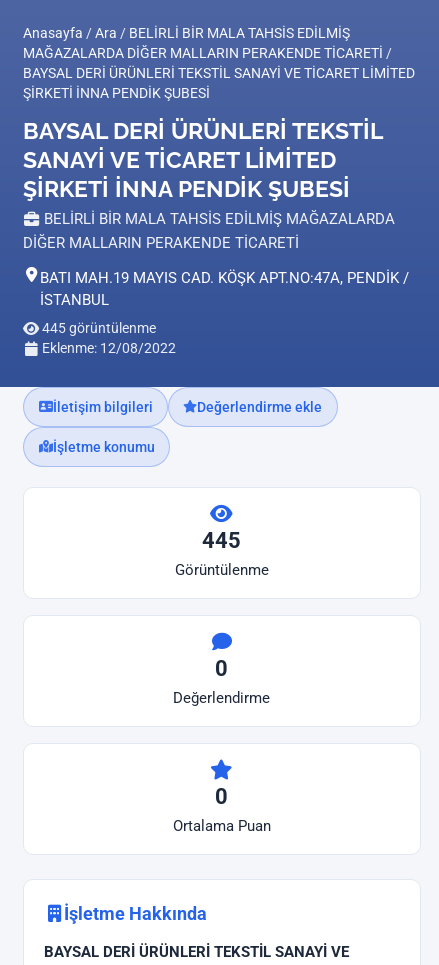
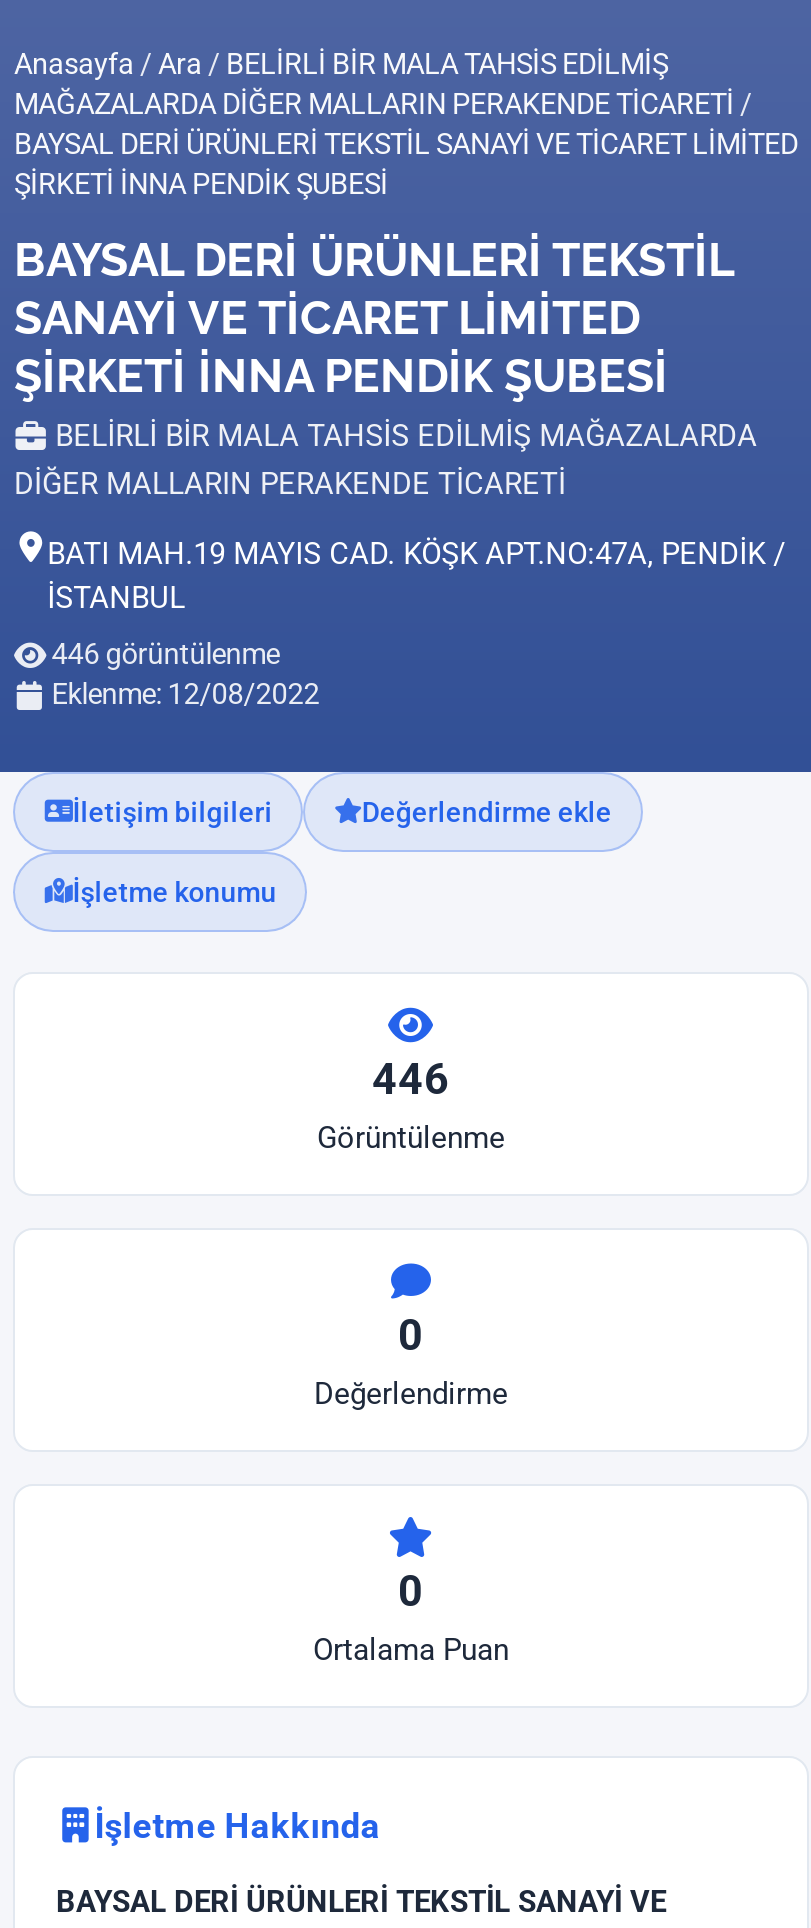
[39,320,156,337] 445 görüntülenme -> [46,638,280,672] 446 görüntülenme
[202,528,241,553] 445 -> [372,1054,450,1104] 446

